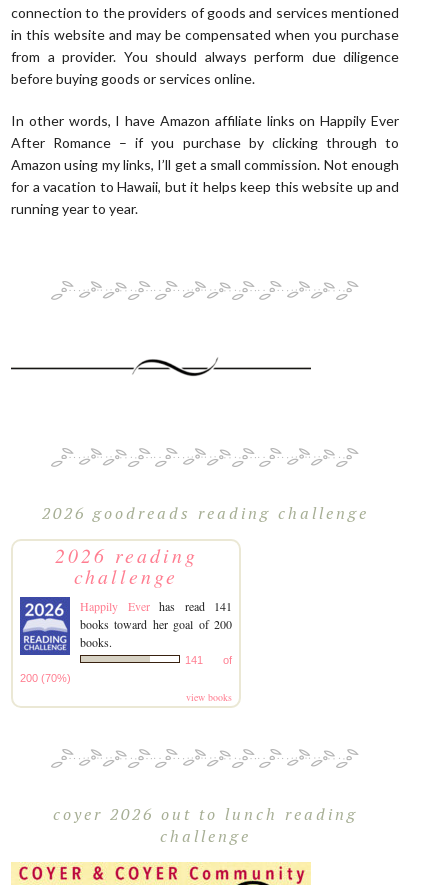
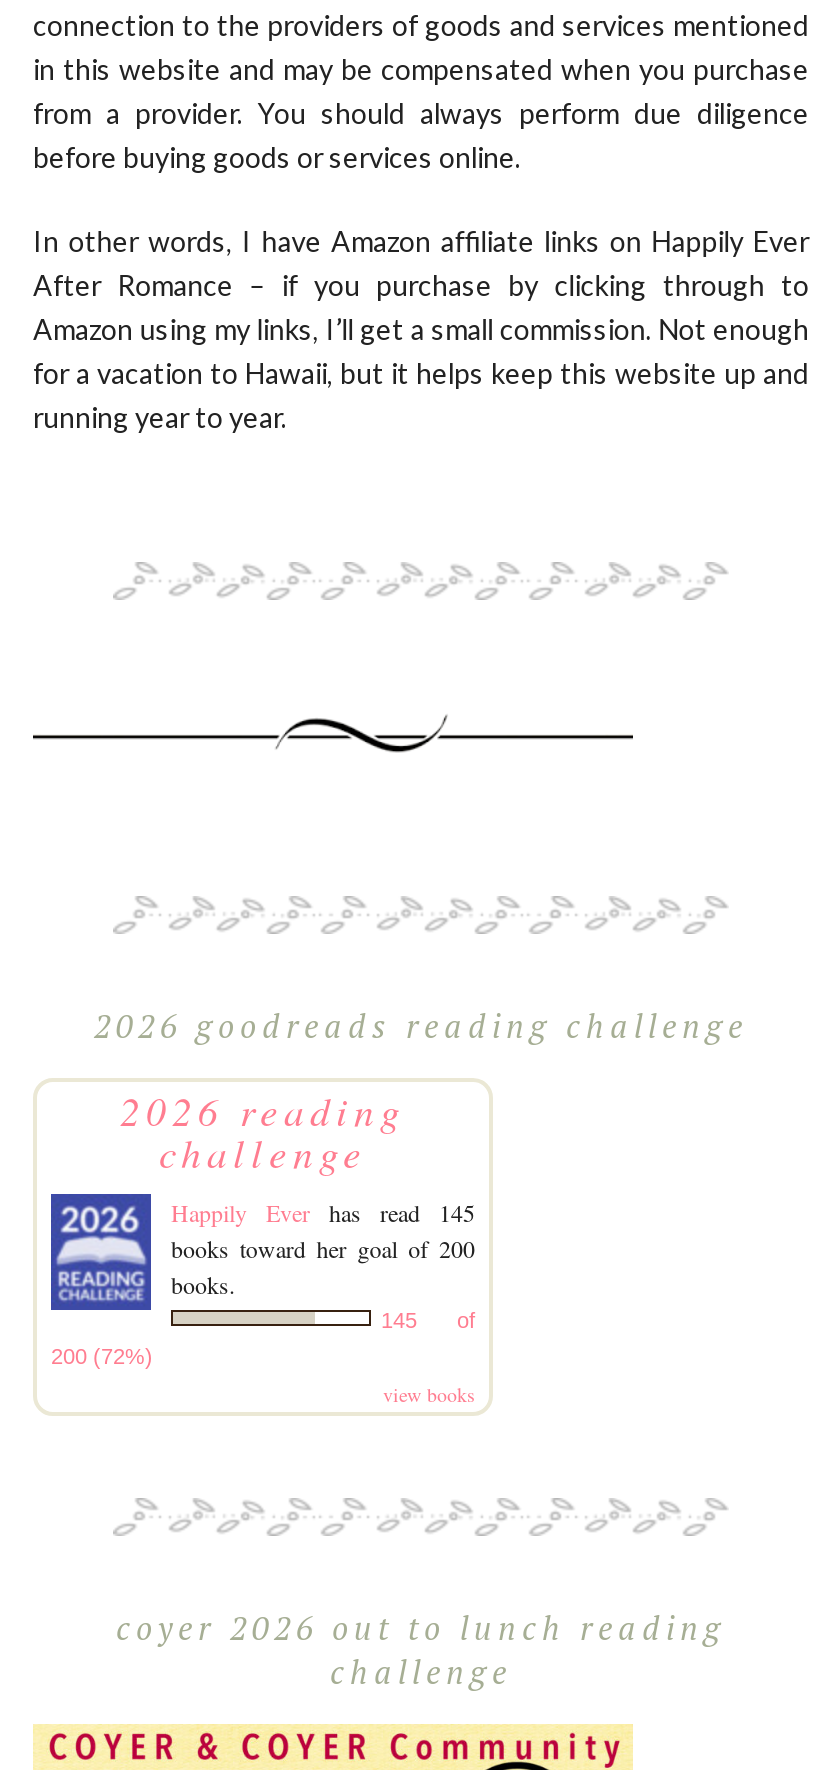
[80,598,232,614] Happily Ever has read 141 -> [171,1196,475,1228] Happily Ever has read 145
[185,654,232,666] 141 of -> [381,1308,475,1332] 145 of
[20,672,71,684] 200 (70%) -> [51,1344,153,1368] 200 (72%)

